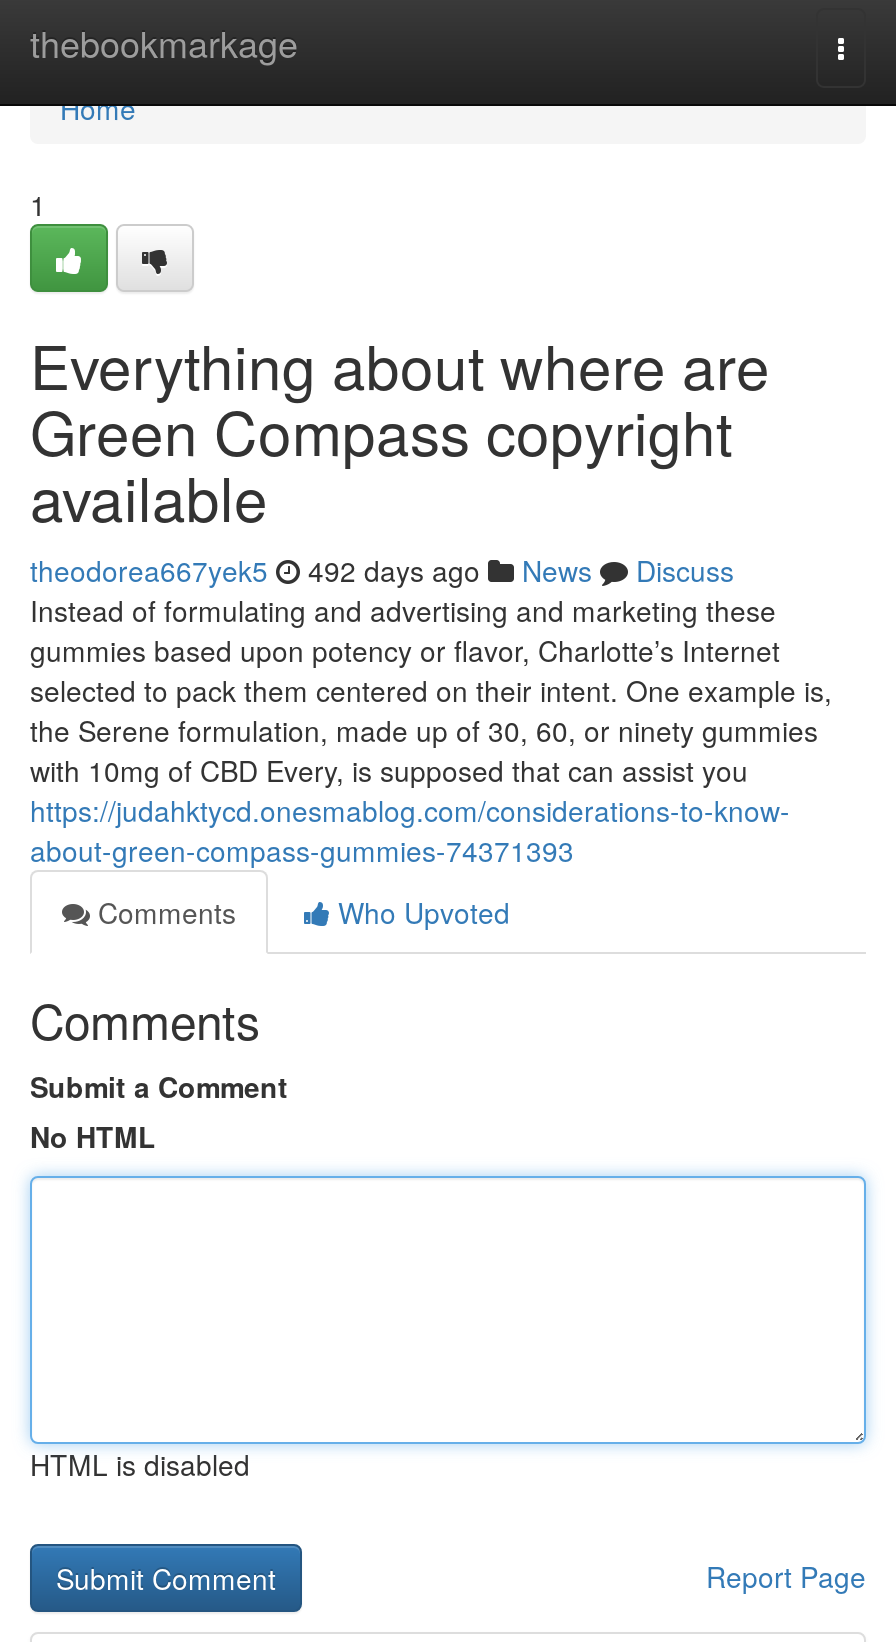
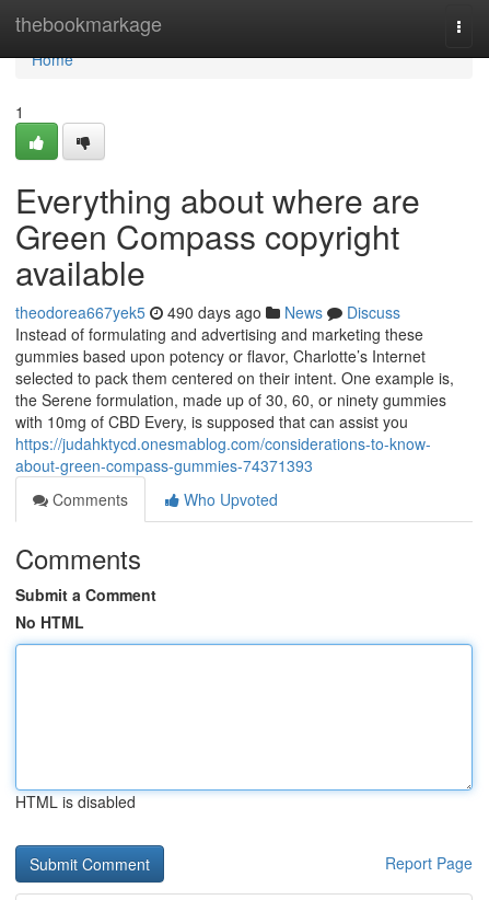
[30,550,734,590] theodorea667yek5 492 days ago News Discuss -> [15,301,400,323] theodorea667yek5 490 days ago News Discuss

